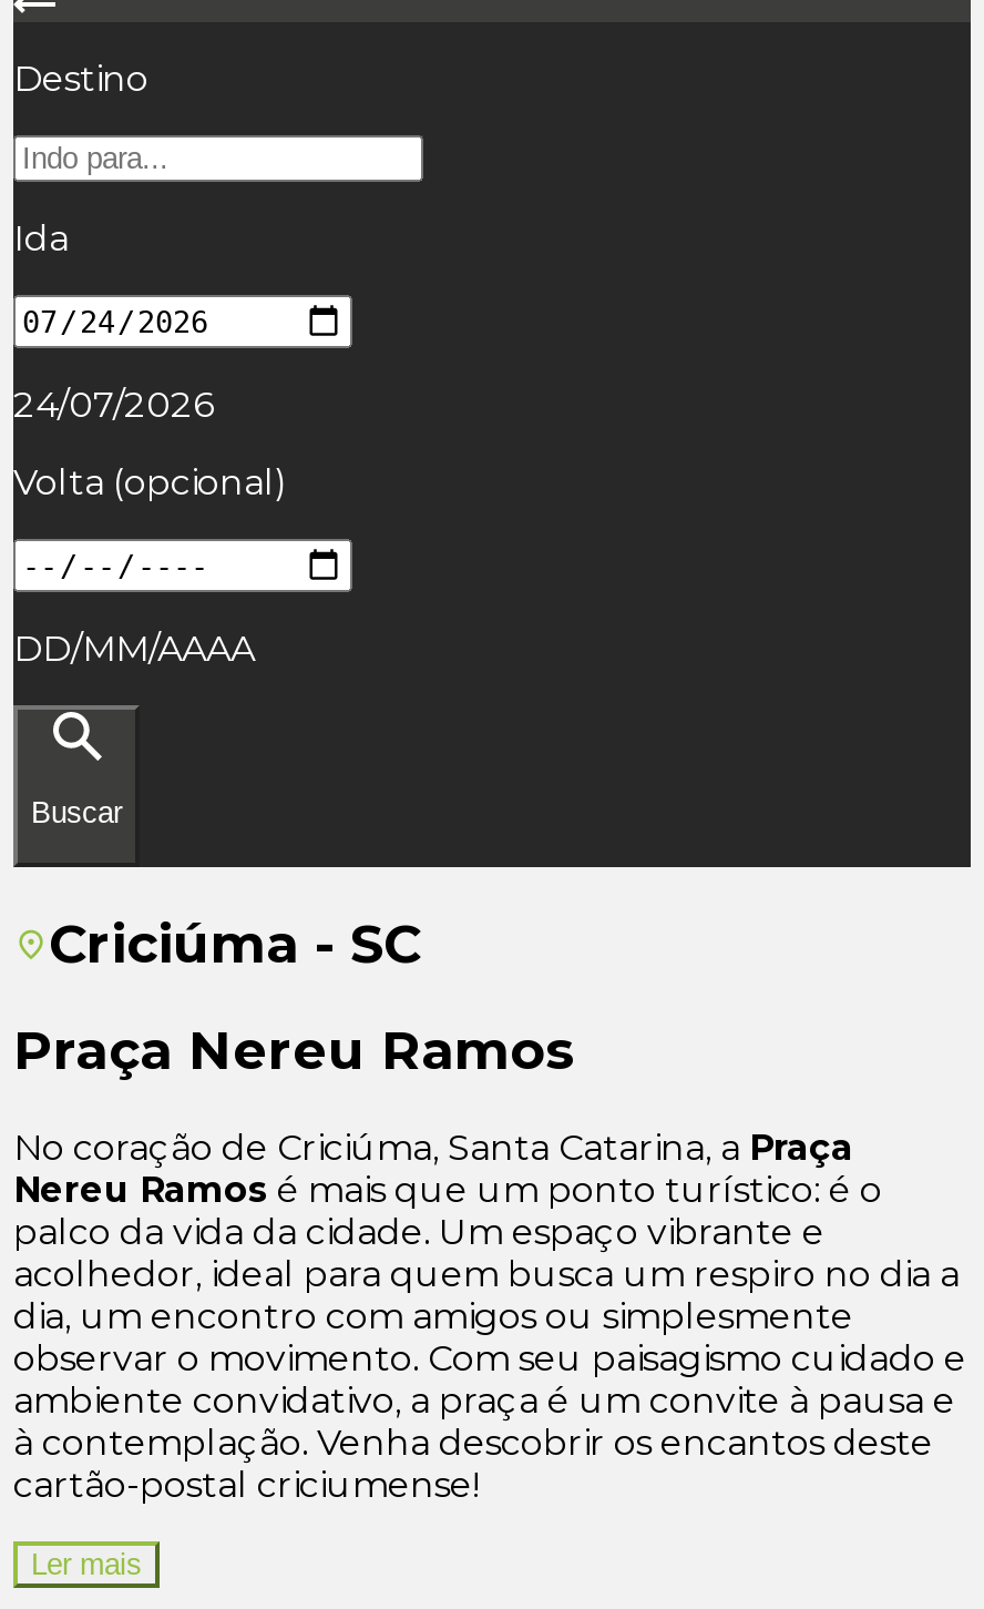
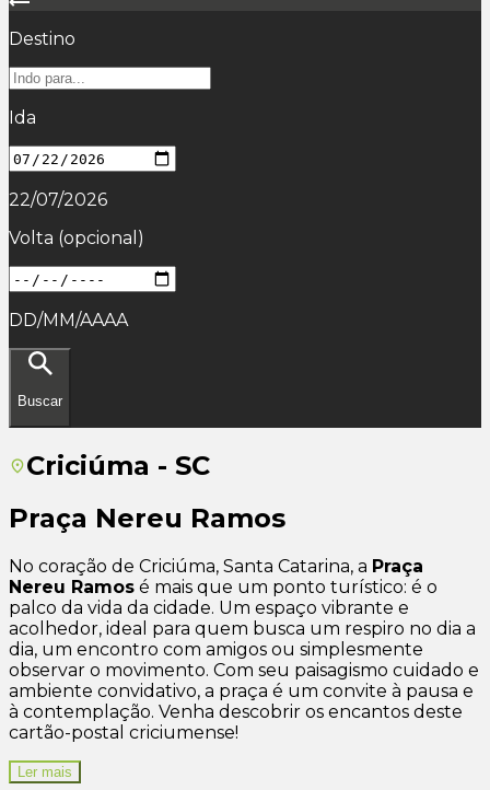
[13,384,213,426] 24/07/2026 -> [9,189,107,210] 22/07/2026

